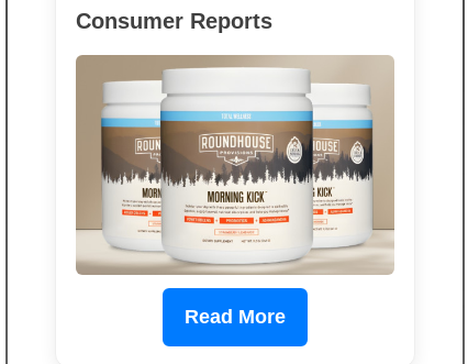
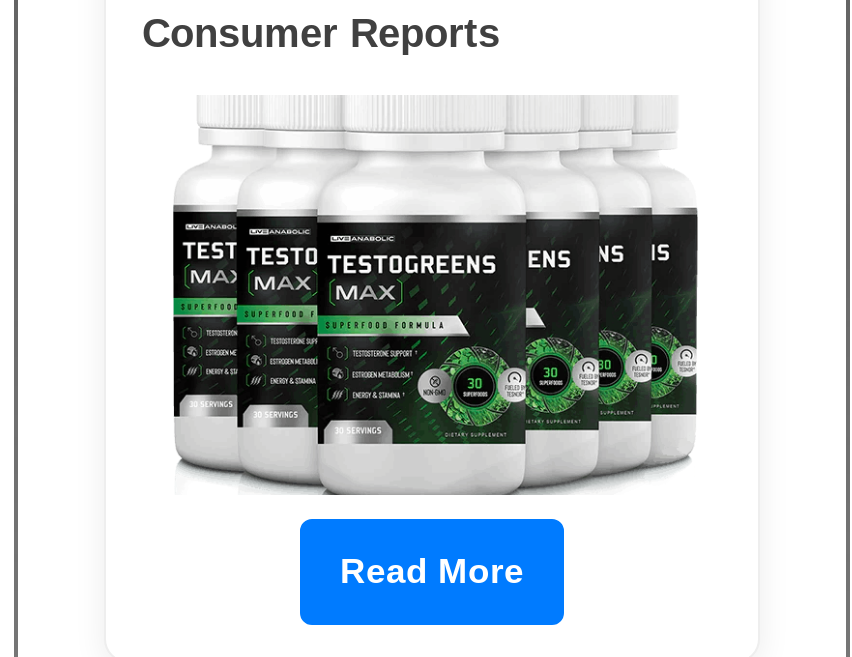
[75,54,395,276] [image] -> [142,95,722,495] [image]

